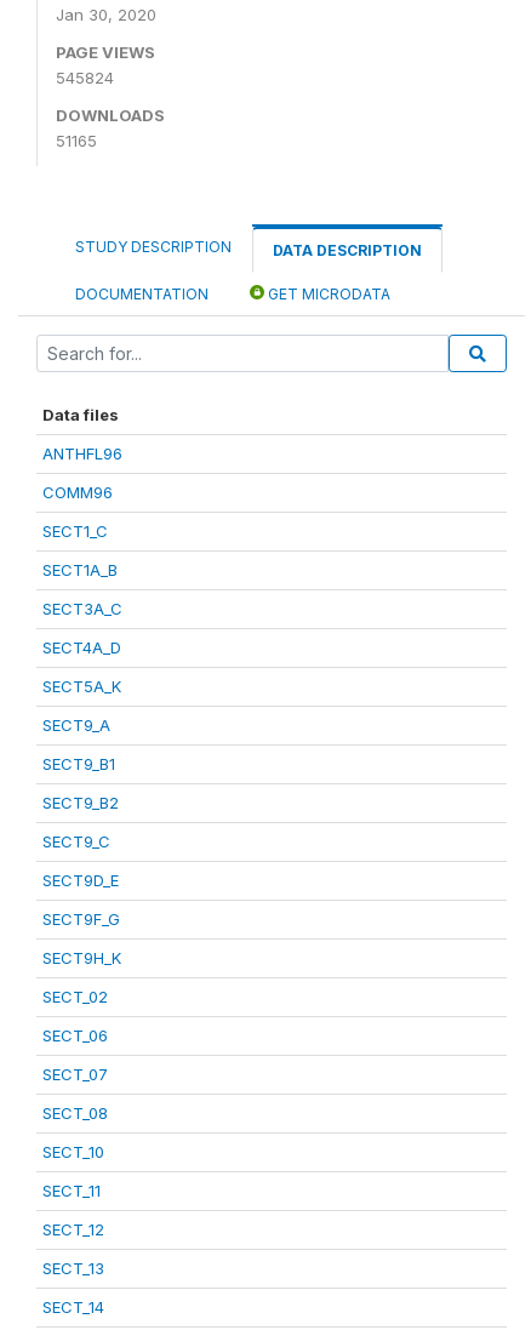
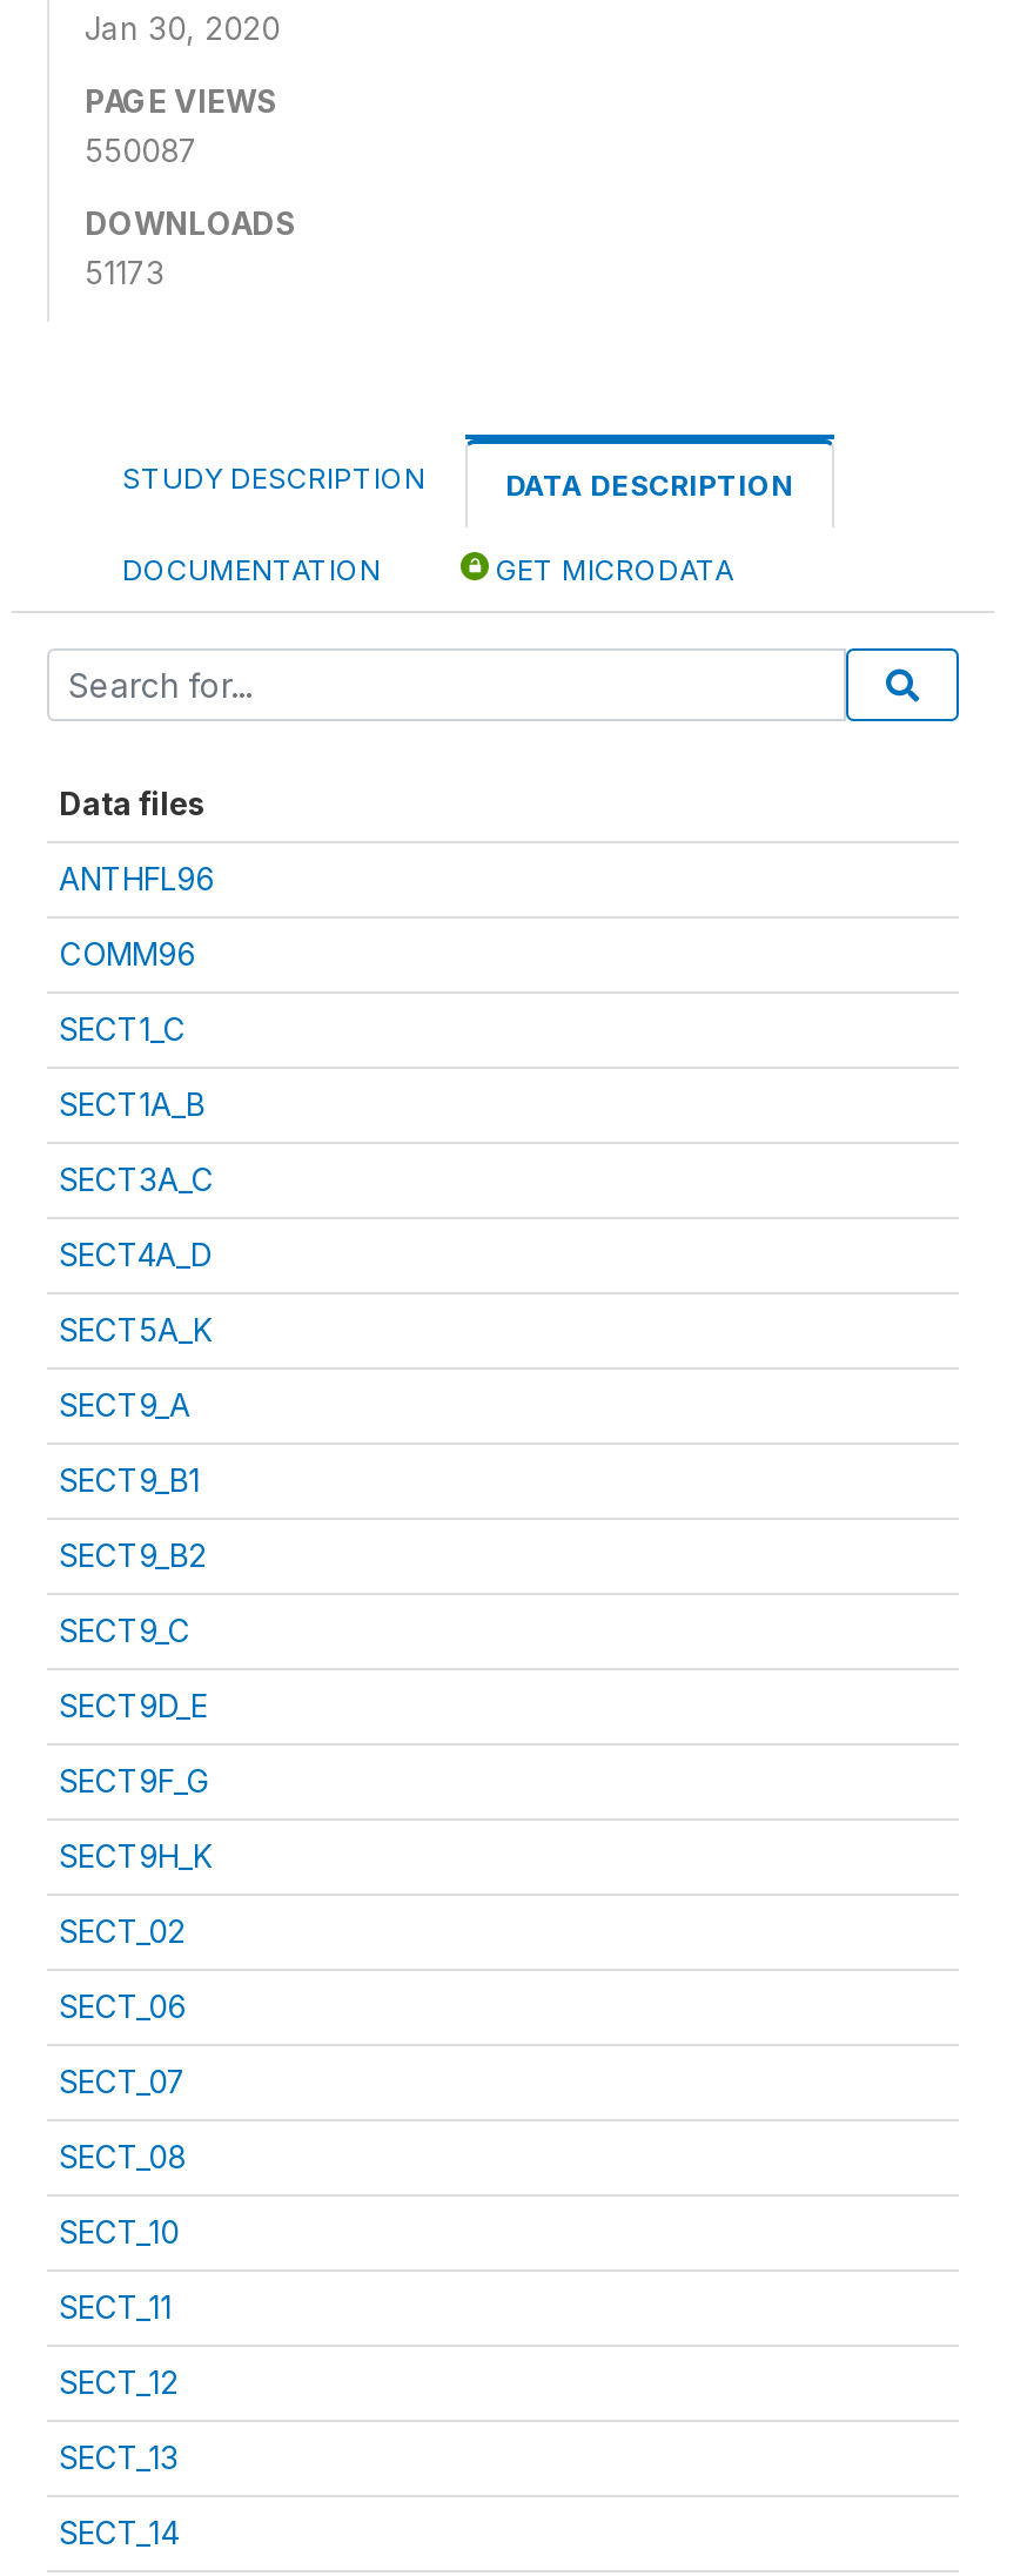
[56,68,114,87] 545824 -> [85,132,197,169] 550087
[56,131,97,150] 51165 -> [85,254,165,291] 51173

